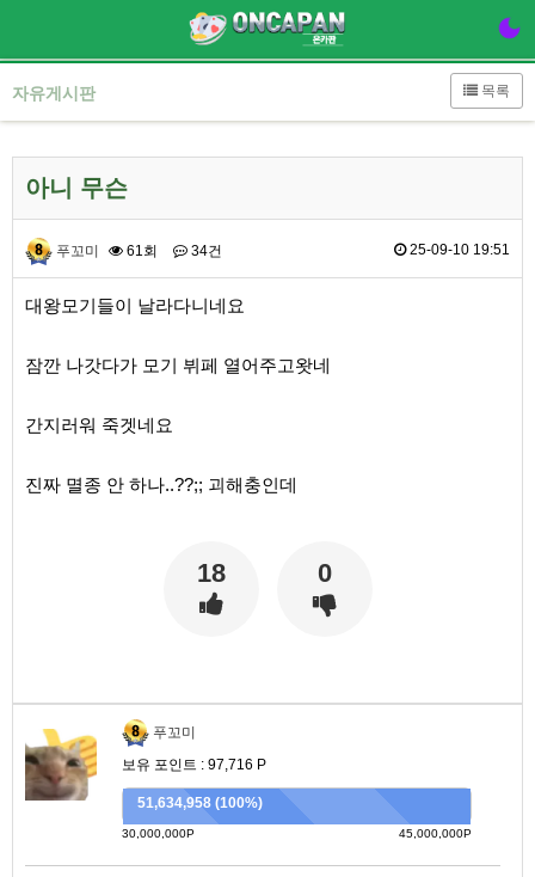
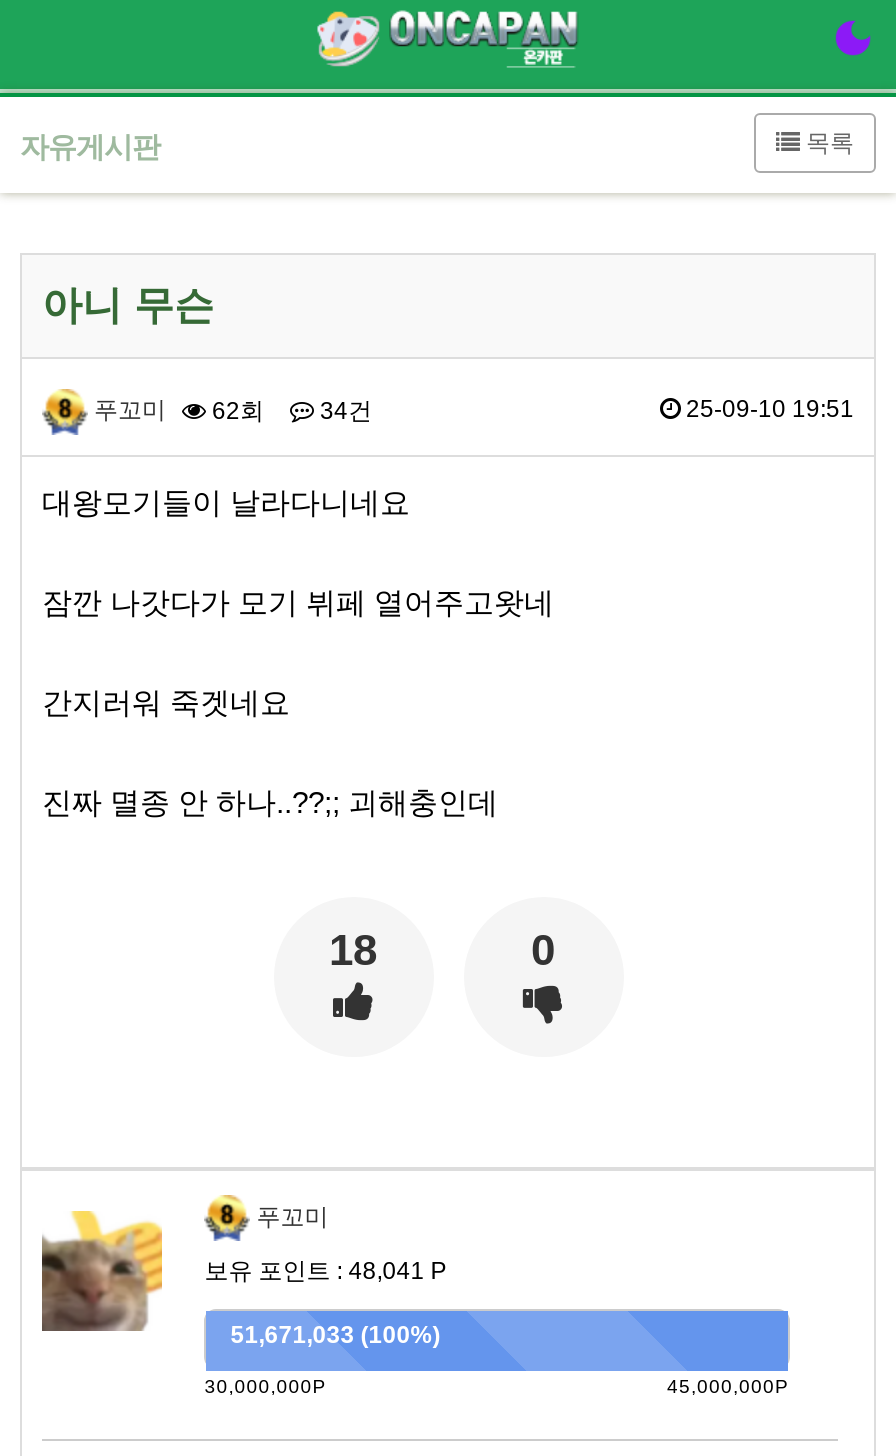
[56,242,222,259] 푸꼬미 61회 34건 -> [94,396,372,424] 푸꼬미 62회 34건
[122,756,267,773] 보유 포인트 : 97,716 P -> [204,1257,446,1285] 보유 포인트 : 48,041 P
[138,795,263,811] 51,634,958 (100%) -> [230,1321,440,1349] 51,671,033 (100%)

